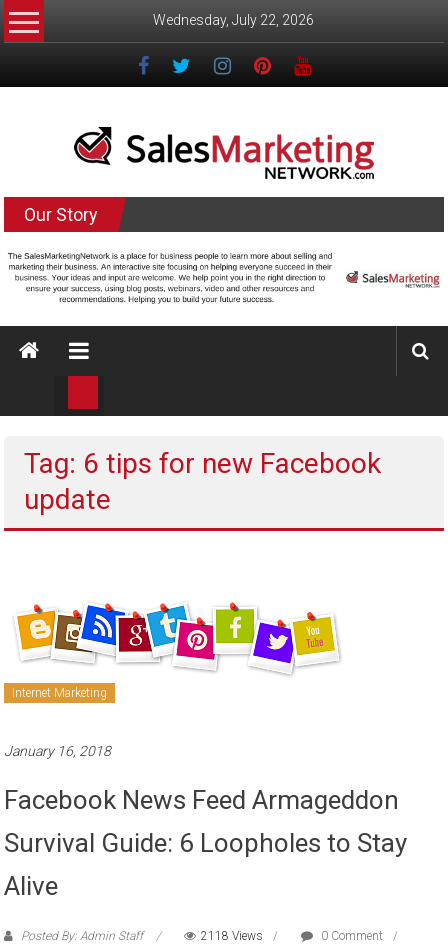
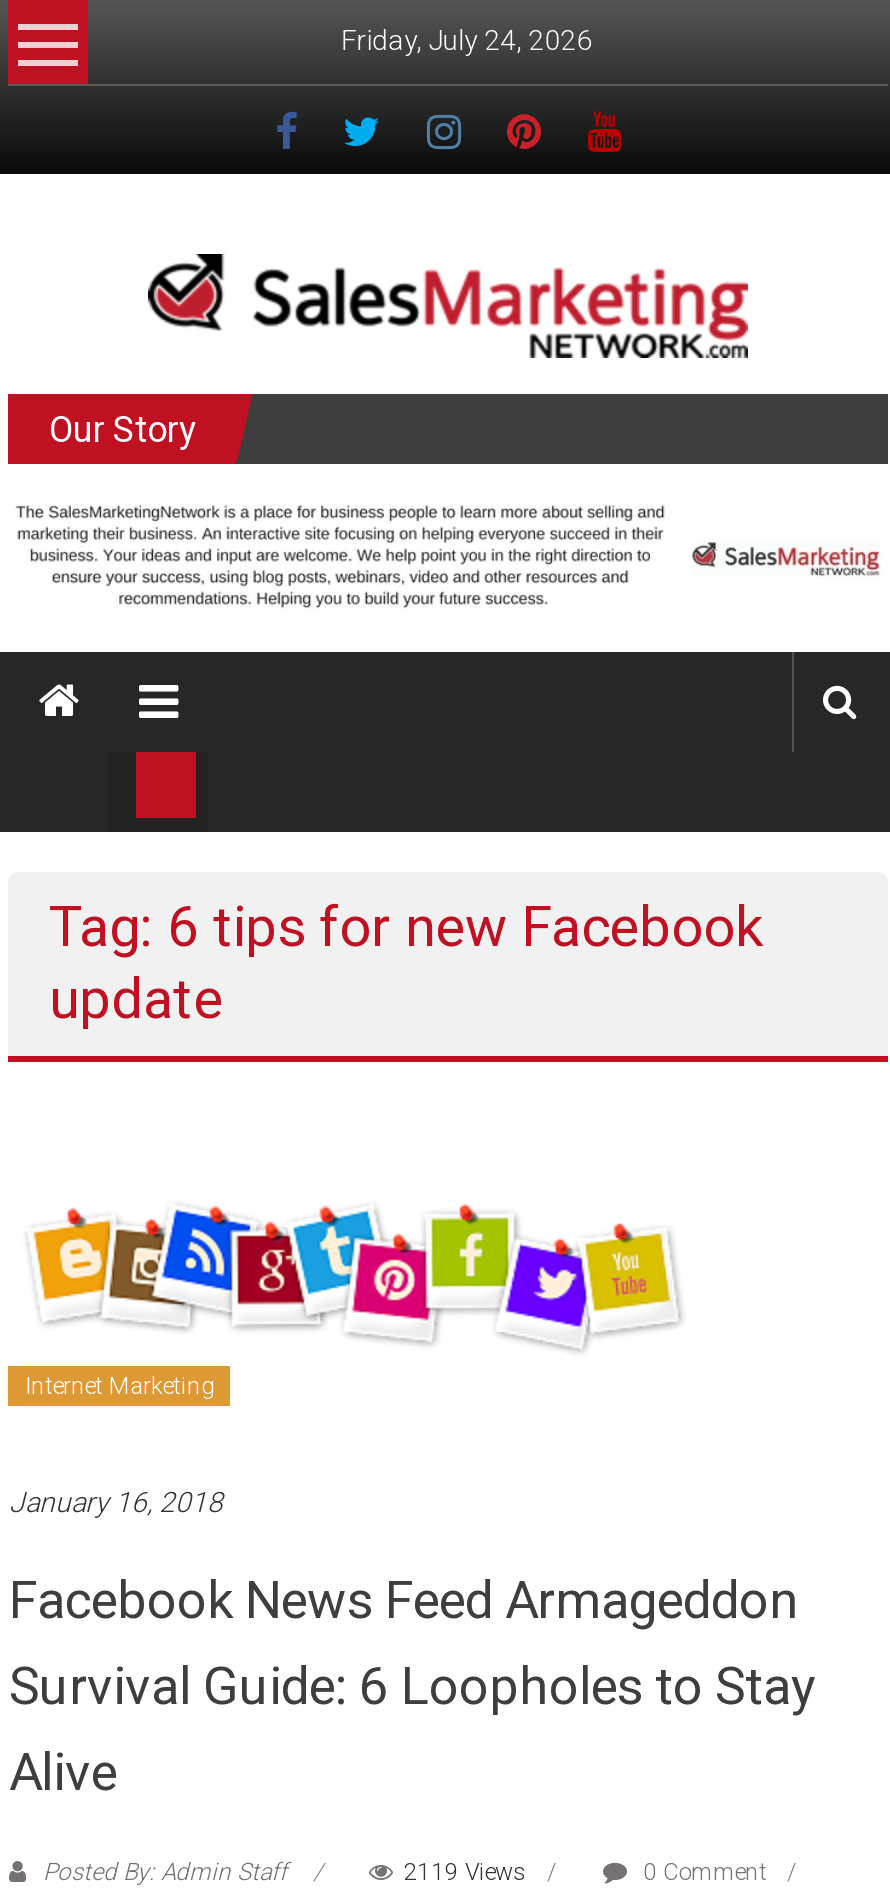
[153,12,314,28] Wednesday, July 22, 2026 -> [341,24,593,56] Friday, July 24, 2026
[201,929,263,943] 2118 Views -> [403,1859,527,1887] 2119 Views

